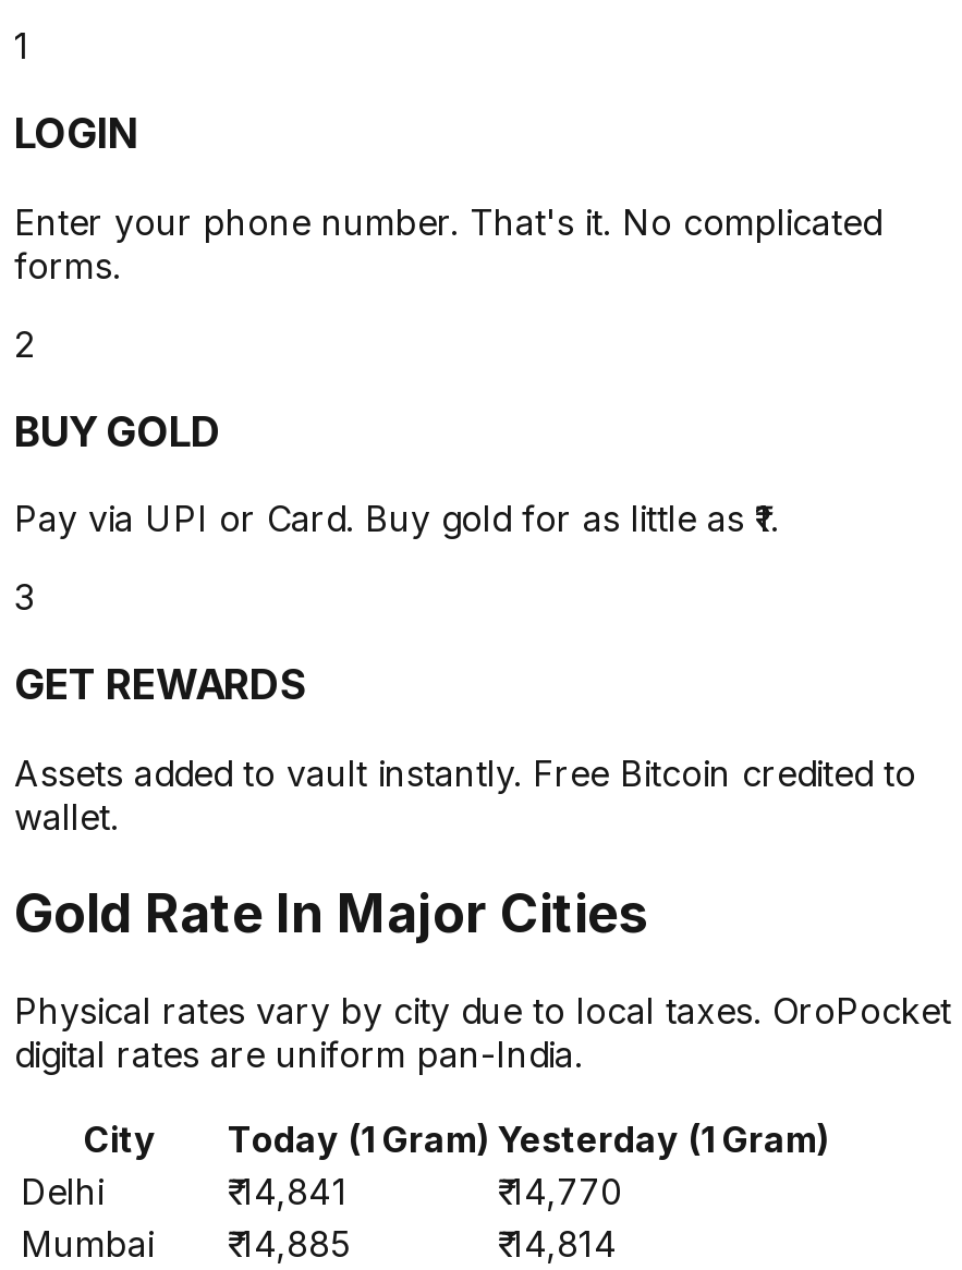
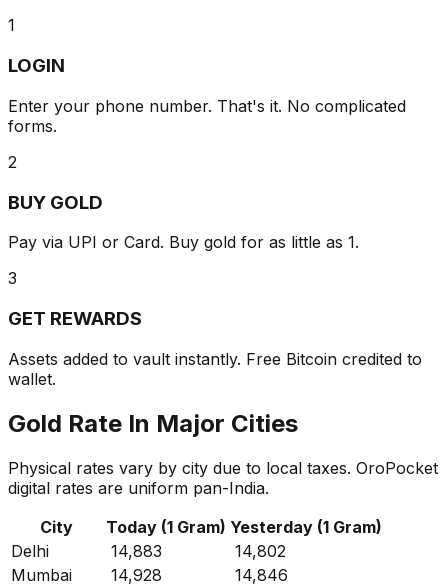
[228,1169,348,1212] ₹14,841 -> [106,540,162,560] ₹14,883
[498,1169,622,1212] ₹14,770 -> [230,540,286,560] ₹14,802
[21,1221,350,1265] Mumbai ₹14,885 -> [11,564,162,584] Mumbai ₹14,928
[498,1221,618,1265] ₹14,814 -> [230,564,288,584] ₹14,846

